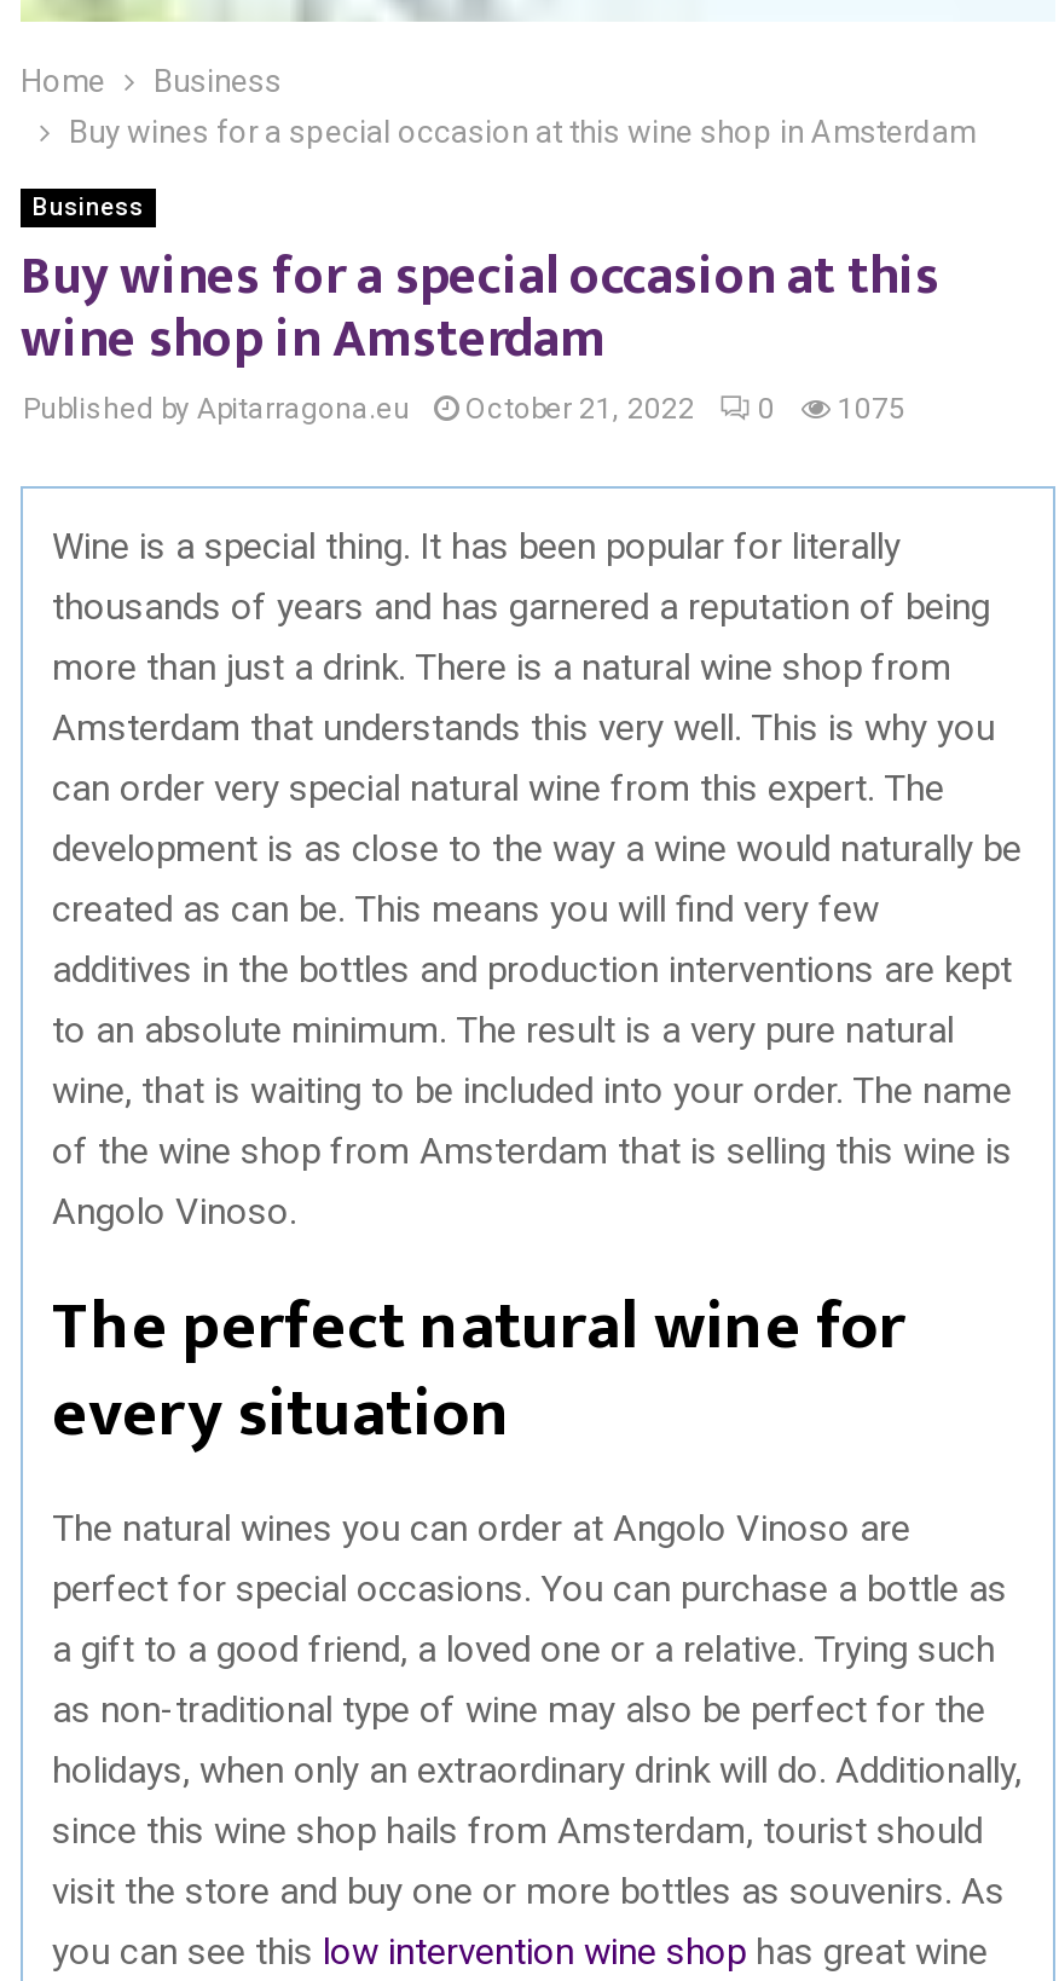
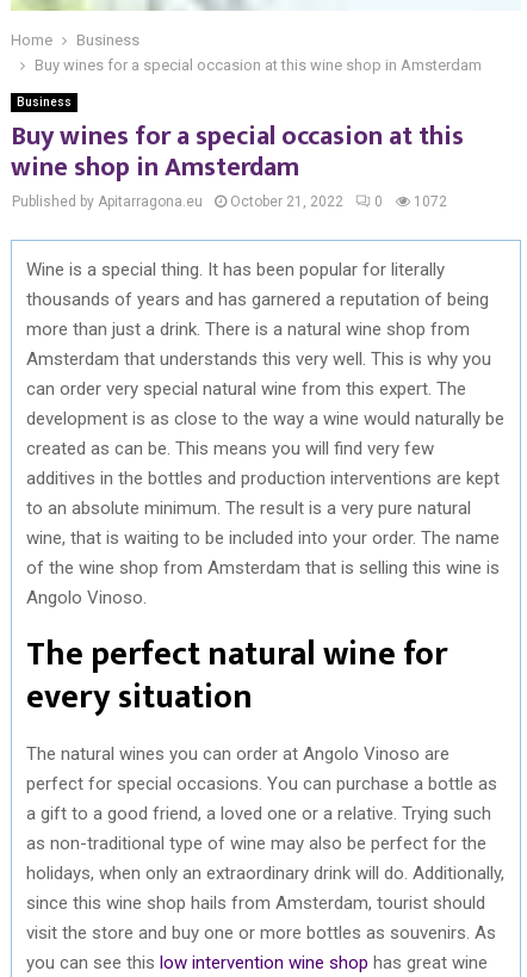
[23,392,905,426] Published by Apitarragona.eu October 21, 2022 0 1075 -> [12,193,447,210] Published by Apitarragona.eu October 21, 2022 0 1072

